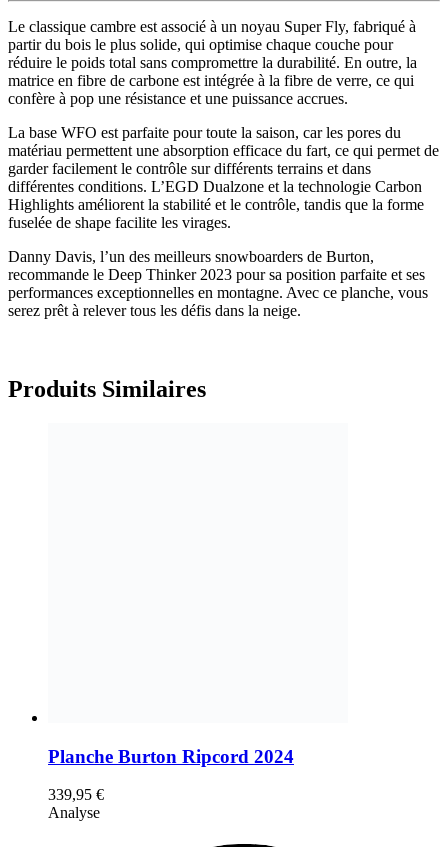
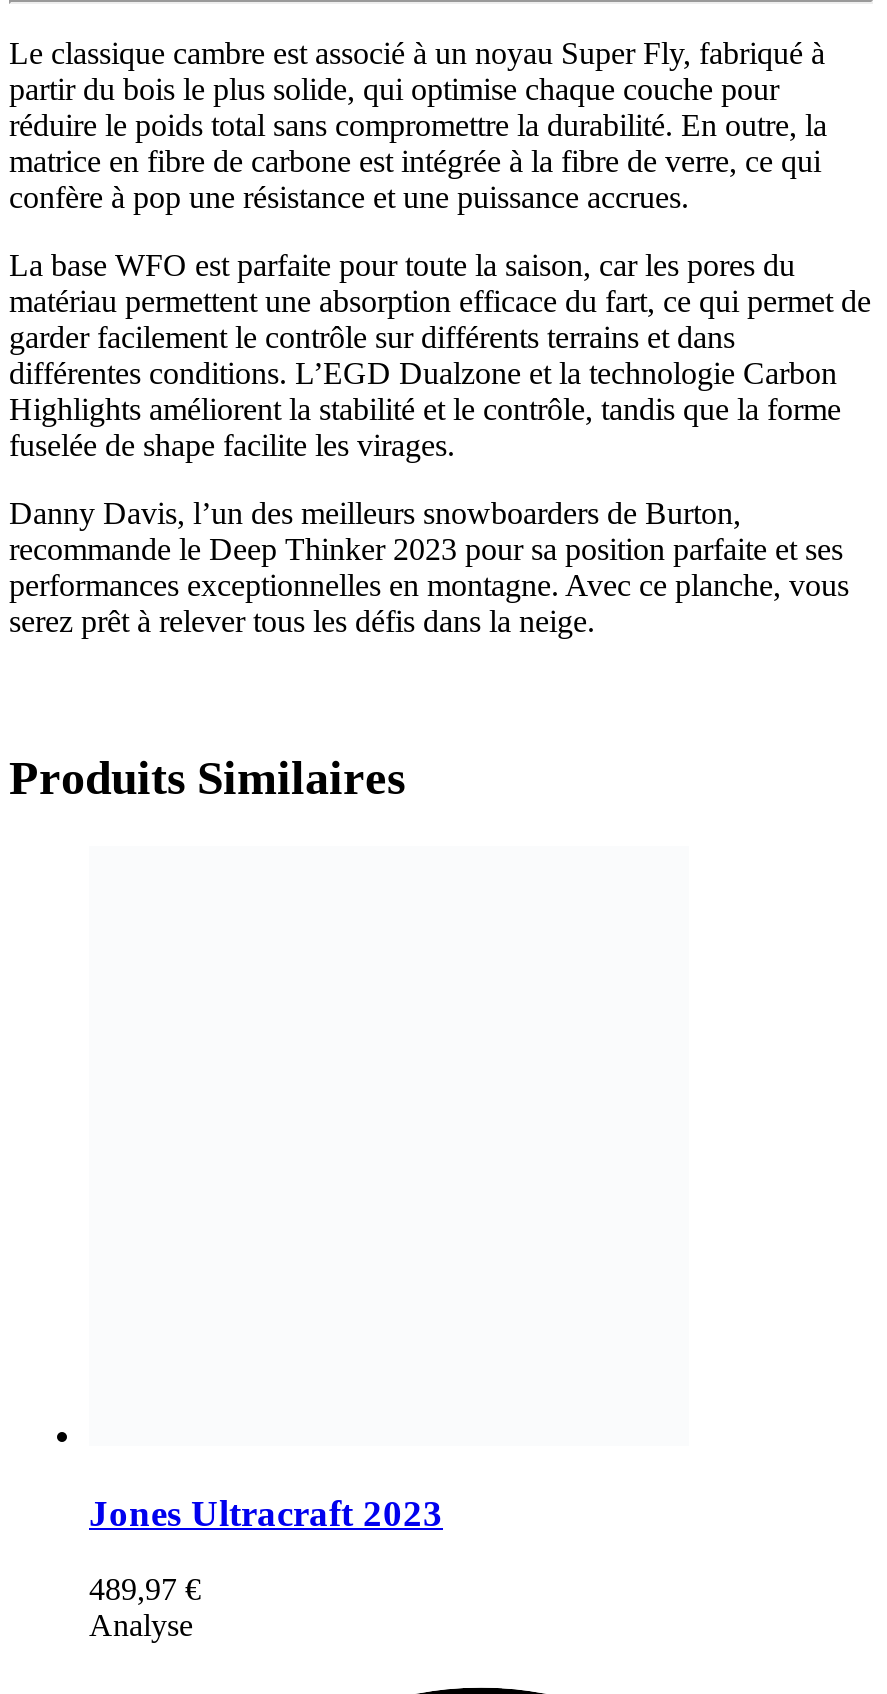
[48,745,294,766] Planche Burton Ripcord 2024 -> [89,1491,443,1533] Jones Ultracraft 2023
[48,786,104,803] 339,95 € -> [89,1572,201,1606] 489,97 €

